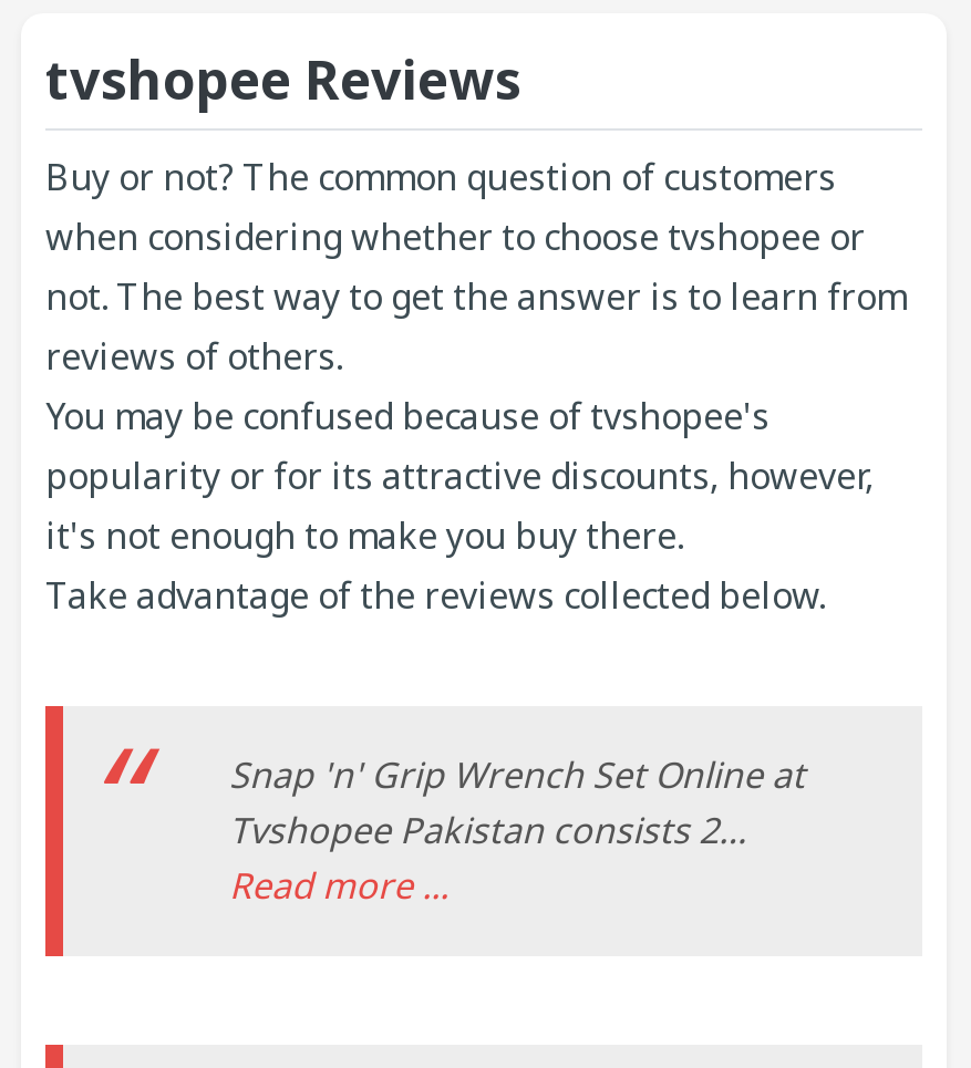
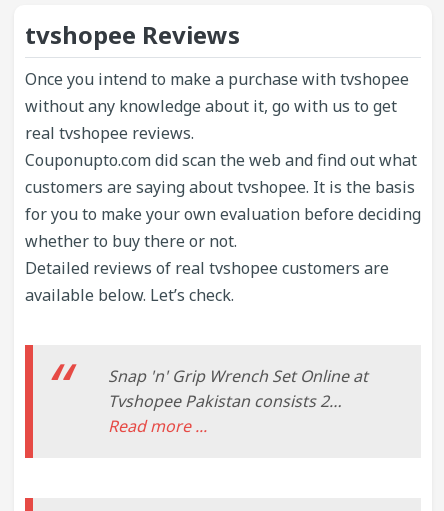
[45,153,907,620] Buy or not? The common question of customers | when considering whether to choose tvshopee or | not. The best way to get the answer is to learn from | reviews of others. | You may be confused because of tvshopee's | popularity or for its attractive discounts, however, | it's not enough to make you buy there. | Take advantage of the reviews collected below. -> [25,68,421,306] Once you intend to make a purchase with tvshopee | without any knowledge about it, go with us to get | real tvshopee reviews. | Couponupto.com did scan the web and find out what | customers are saying about tvshopee. It is the basis | for you to make your own evaluation before deciding | whether to buy there or not. | Detailed reviews of real tvshopee customers are | available below. Let’s check.

